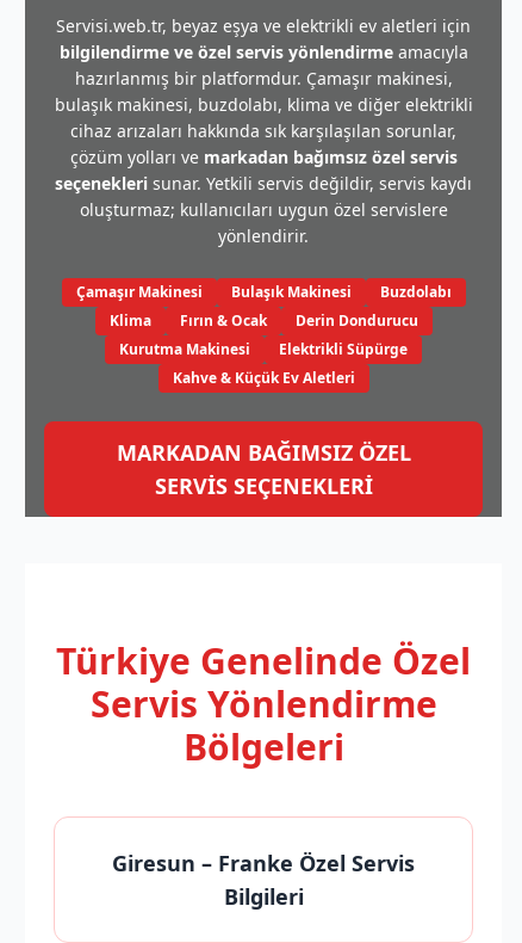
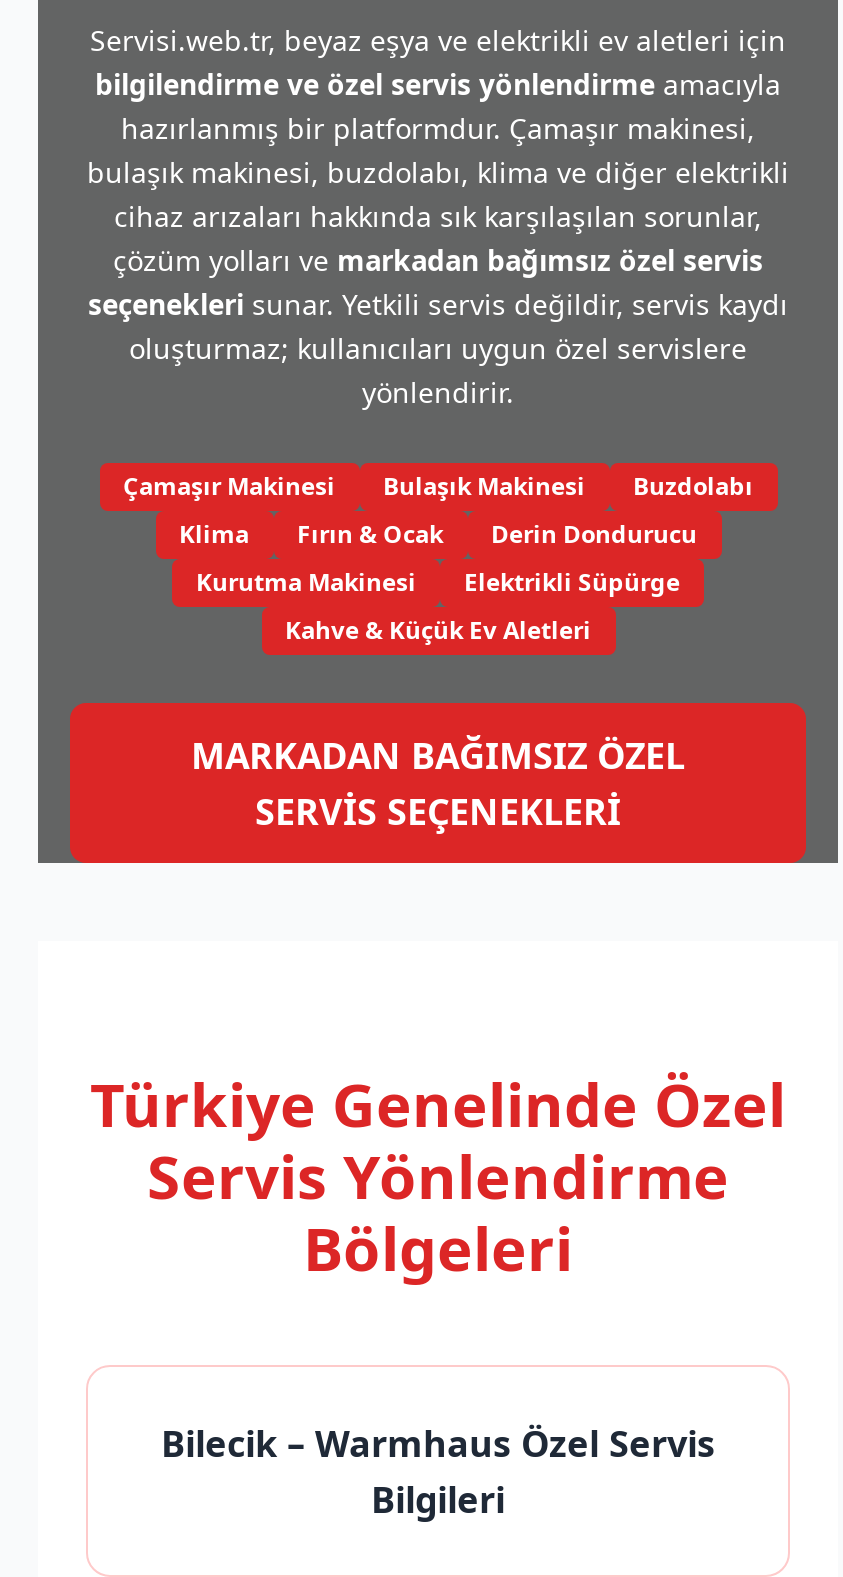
[112,849,415,877] Giresun – Franke Özel Servis -> [161,1419,715,1467] Bilecik – Warmhaus Özel Servis

